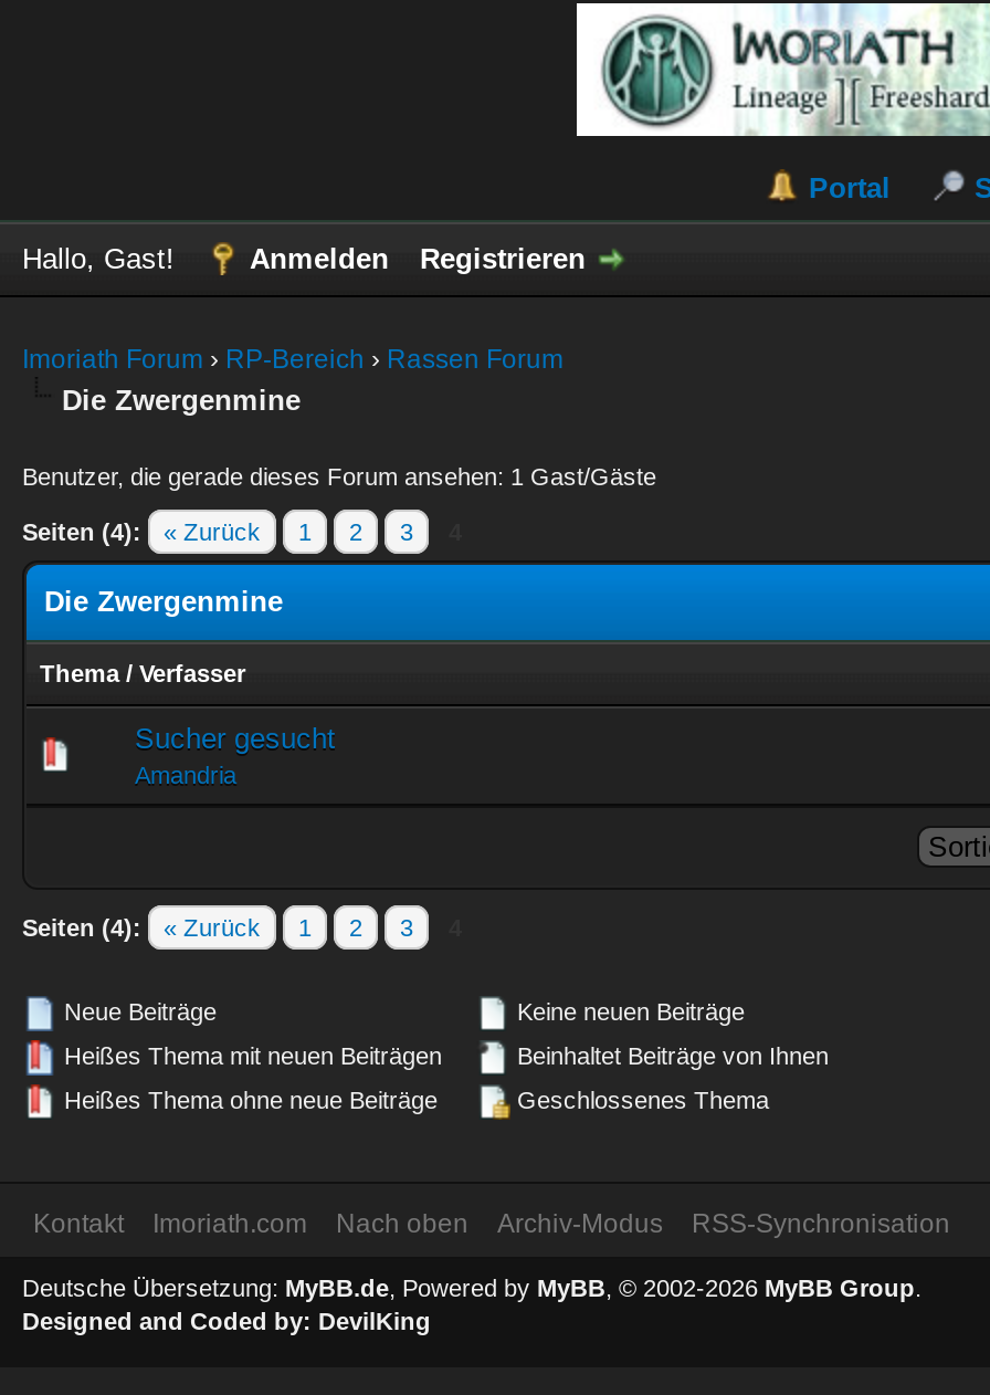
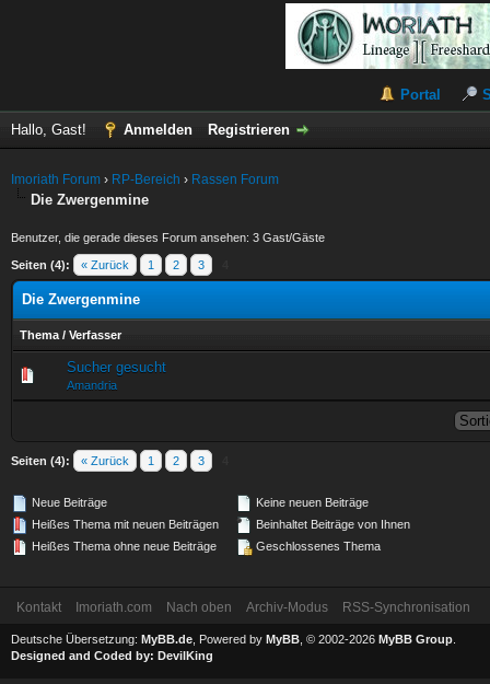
[22,463,656,490] Benutzer, die gerade dieses Forum ansehen: 1 Gast/Gäste -> [11,231,325,244] Benutzer, die gerade dieses Forum ansehen: 3 Gast/Gäste

